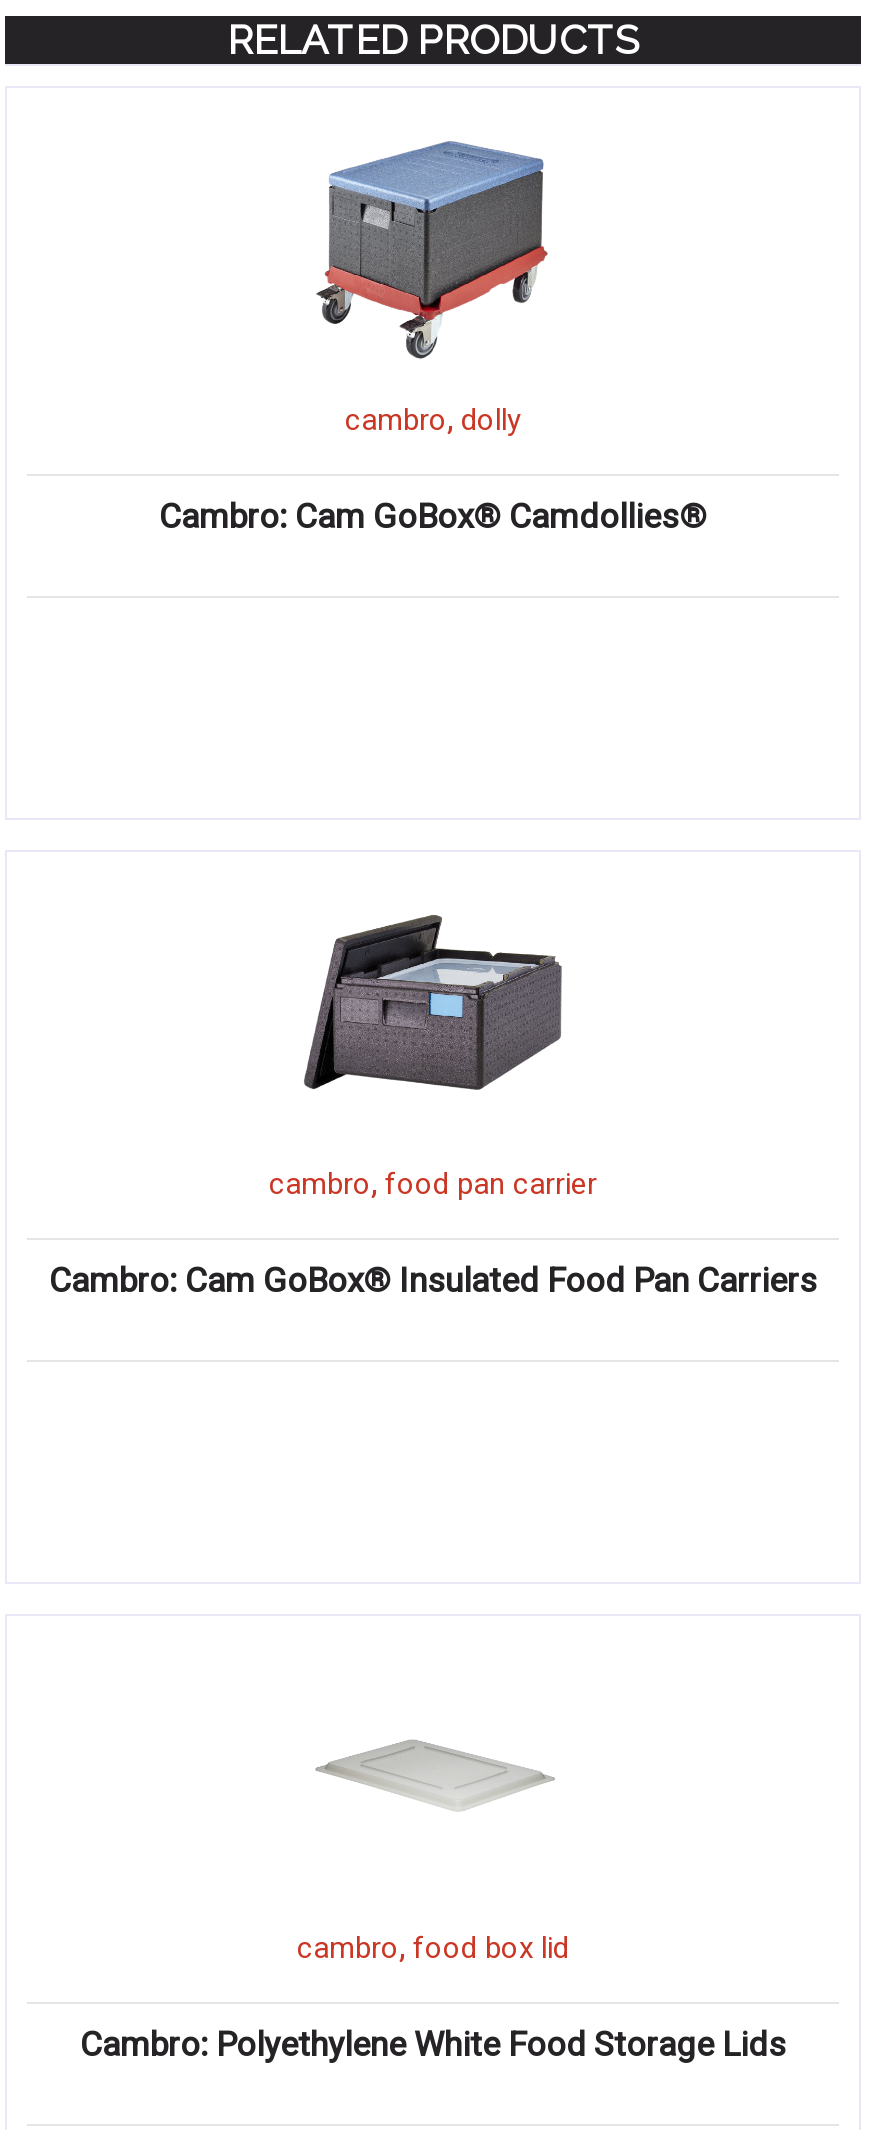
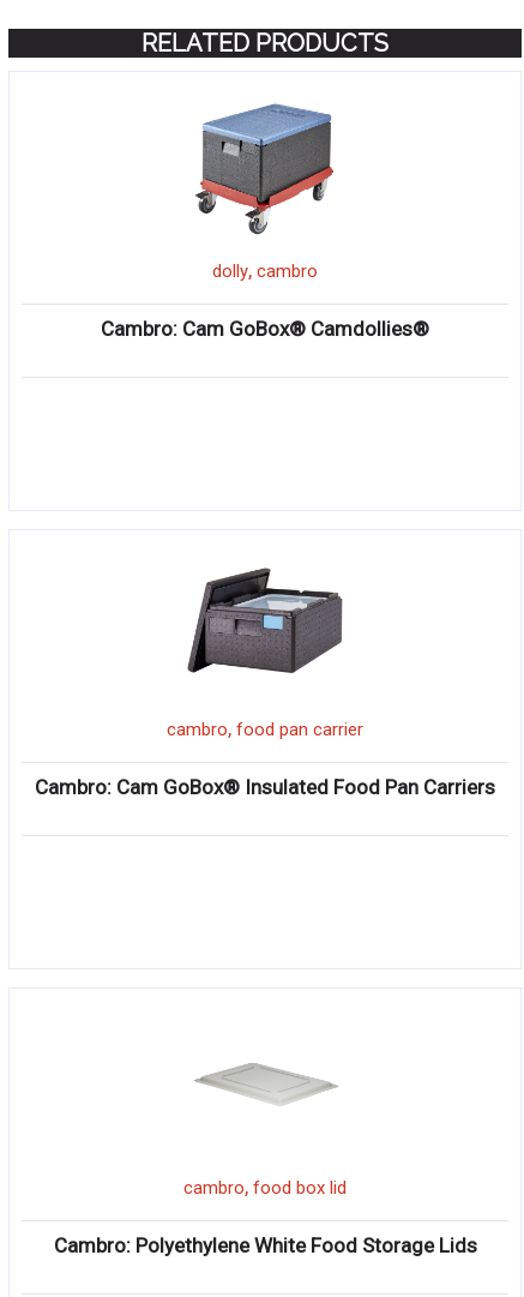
[345,398,521,438] cambro, dolly -> [212,258,318,282] dolly, cambro

